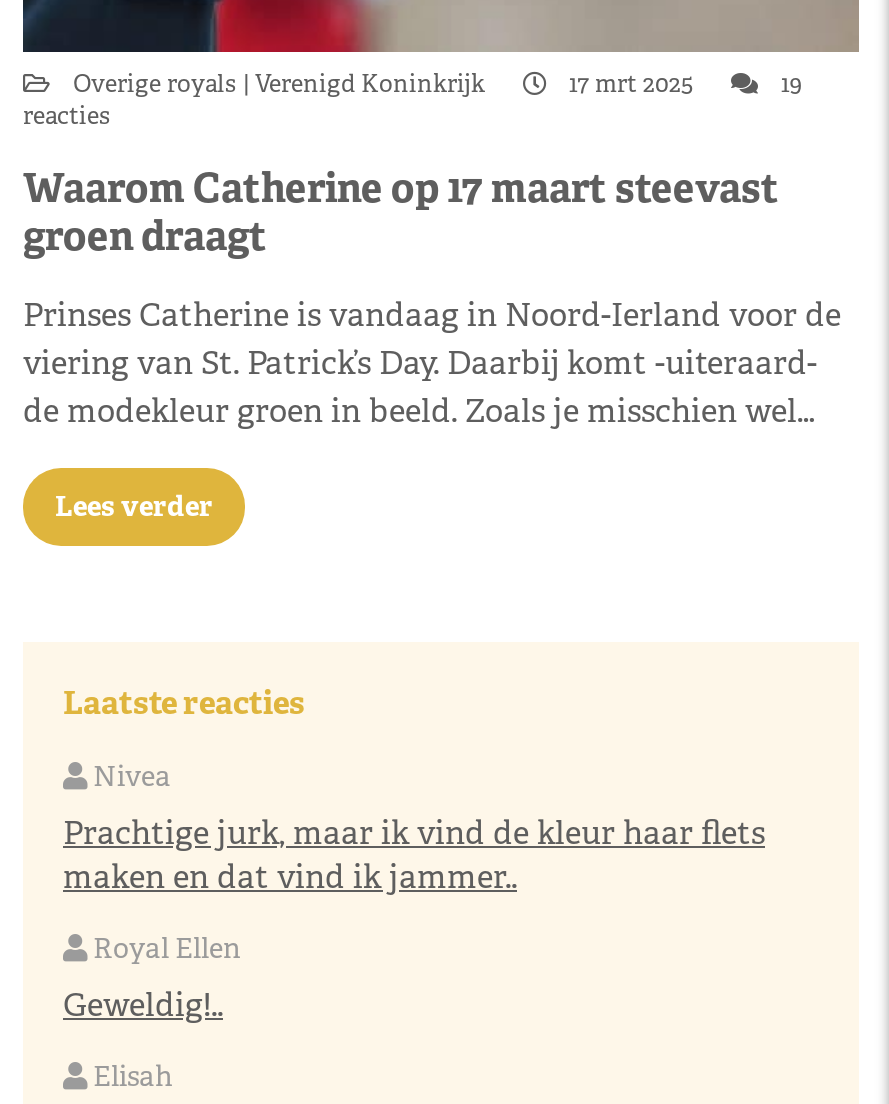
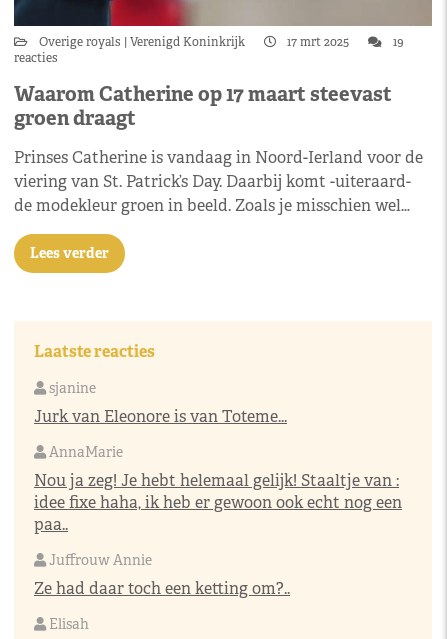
[63,758,765,1026] Nivea | Prachtige jurk, maar ik vind de kleur haar flets | maken en dat vind ik jammer.. | Royal Ellen | Geweldig!.. -> [34,379,402,599] sjanine | Jurk van Eleonore is van Toteme... | AnnaMarie | Nou ja zeg! Je hebt helemaal gelijk! Staaltje van : | idee fixe haha, ik heb er gewoon ook echt nog een | paa.. | Juffrouw Annie | Ze had daar toch een ketting om?..

